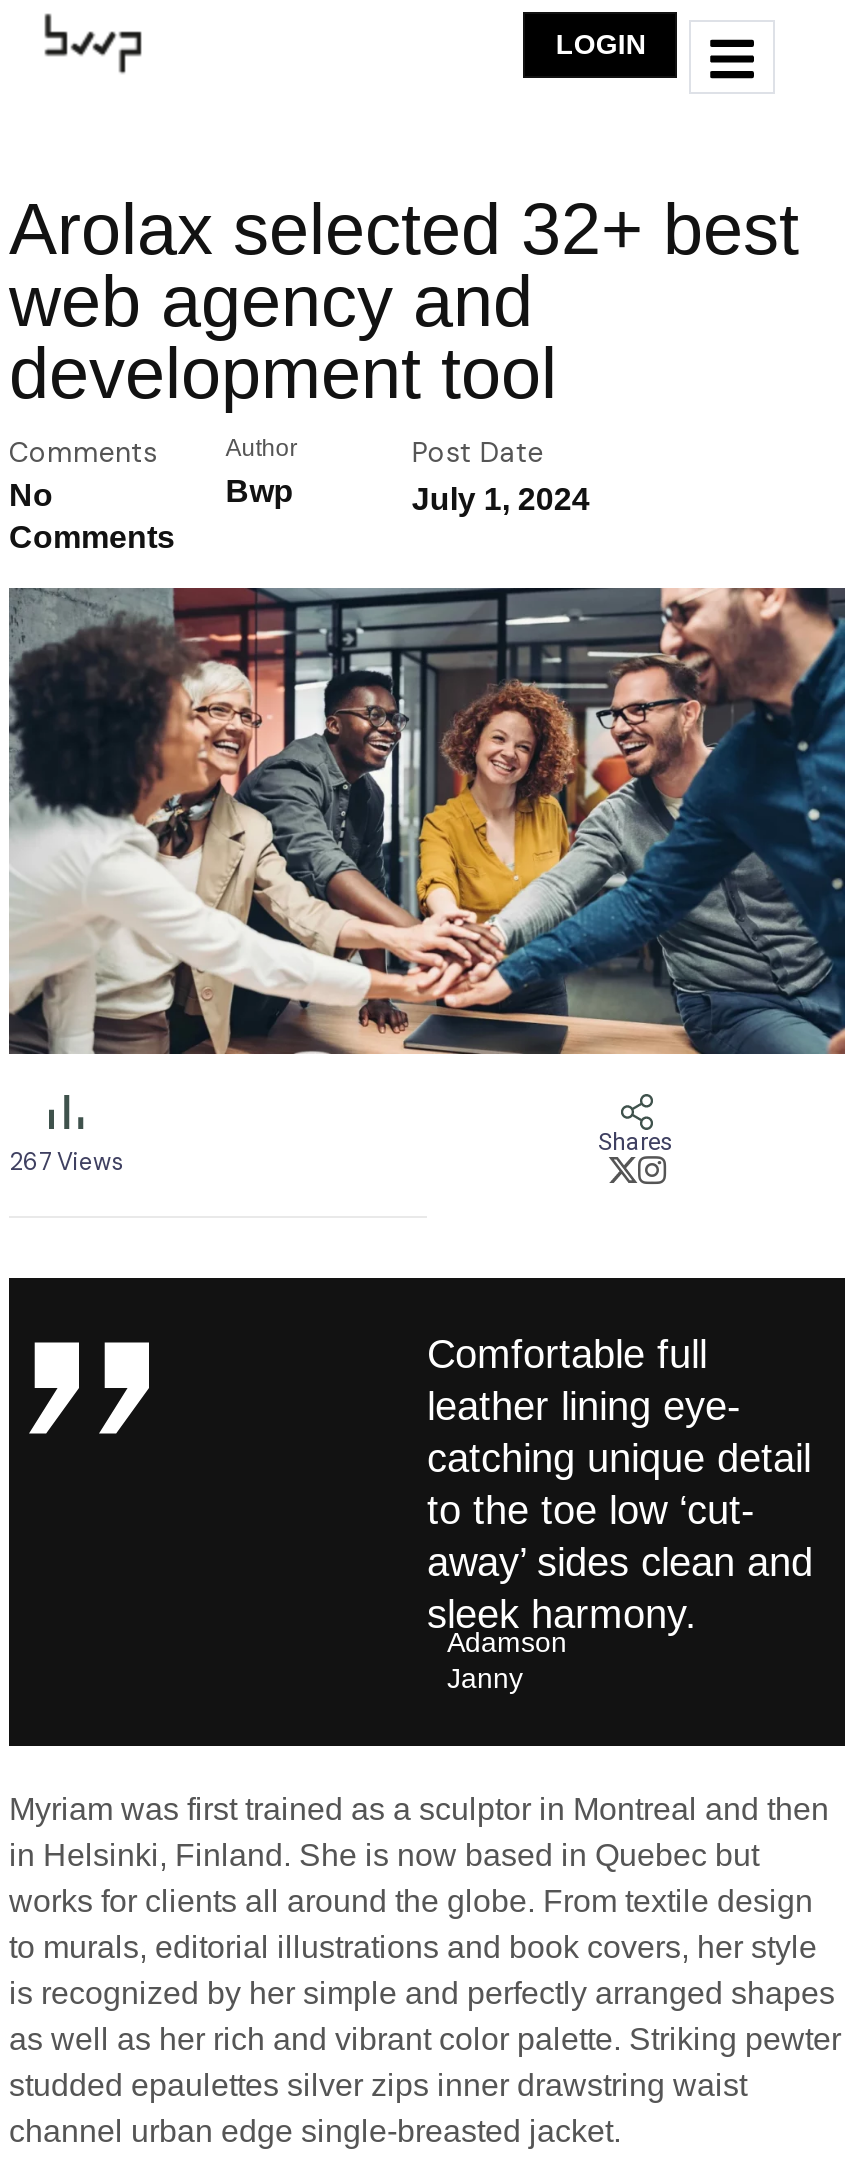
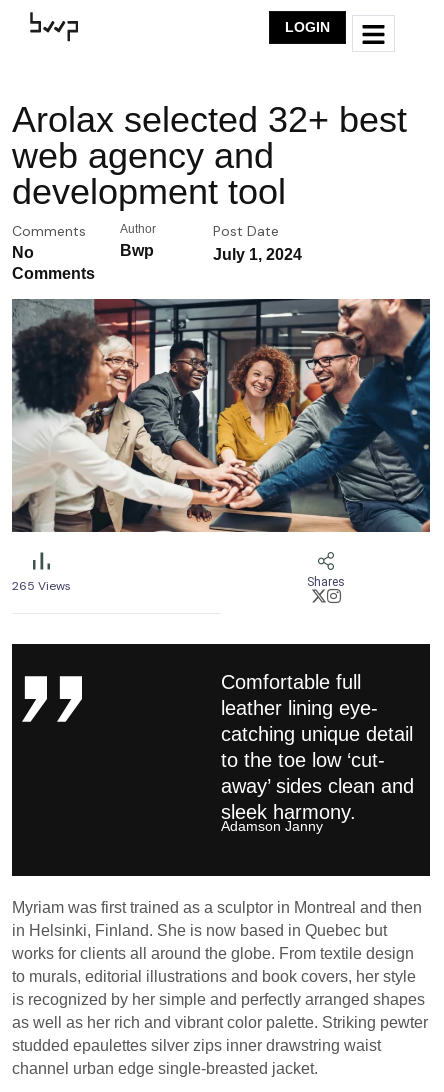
[9,1147,123,1179] 267 Views -> [12,578,71,594] 265 Views

